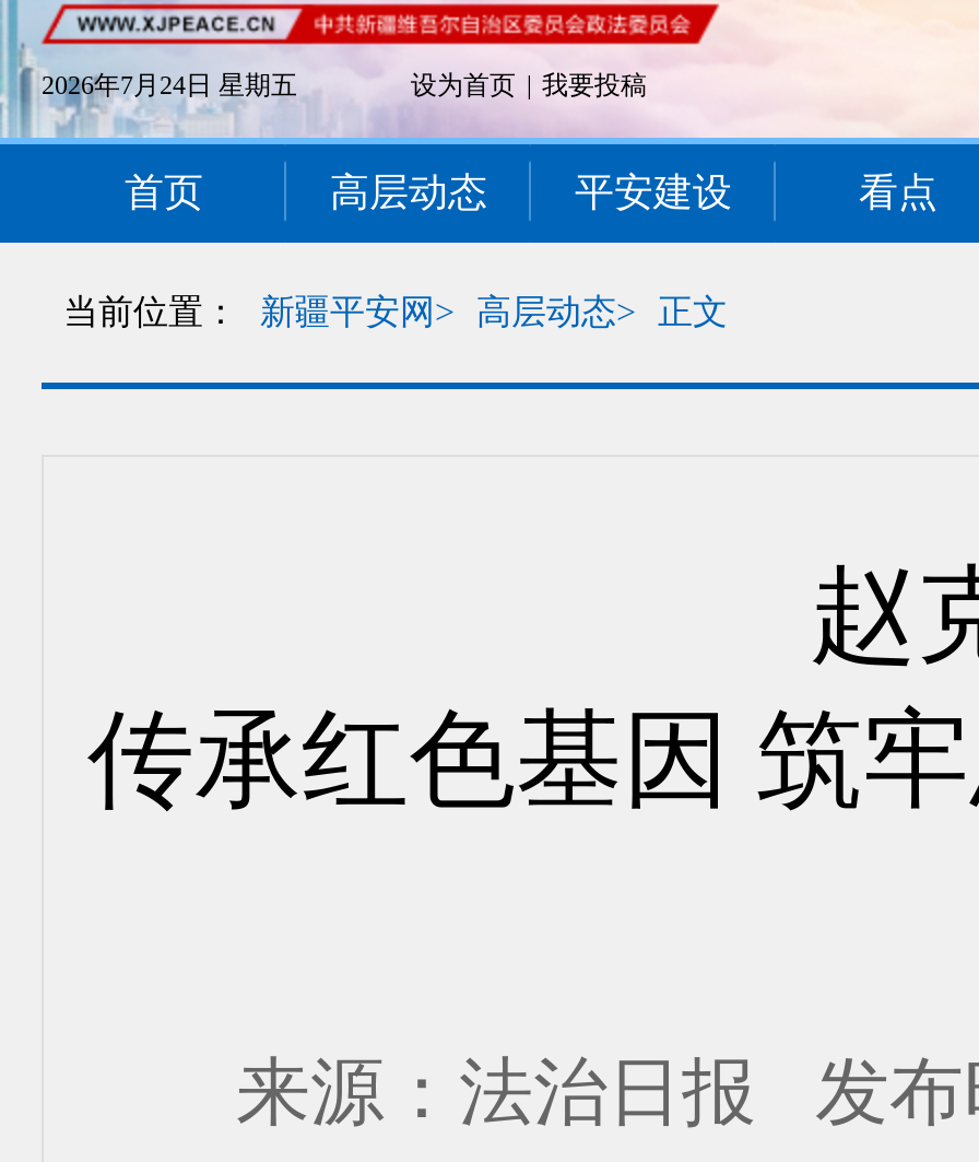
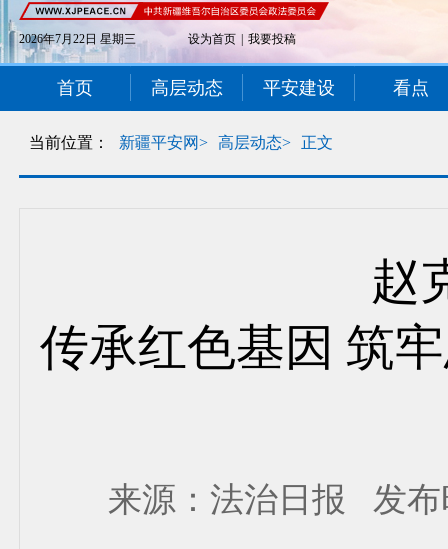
[42,70,297,101] 2026年7月24日 星期五 -> [19,32,136,46] 2026年7月22日 星期三

